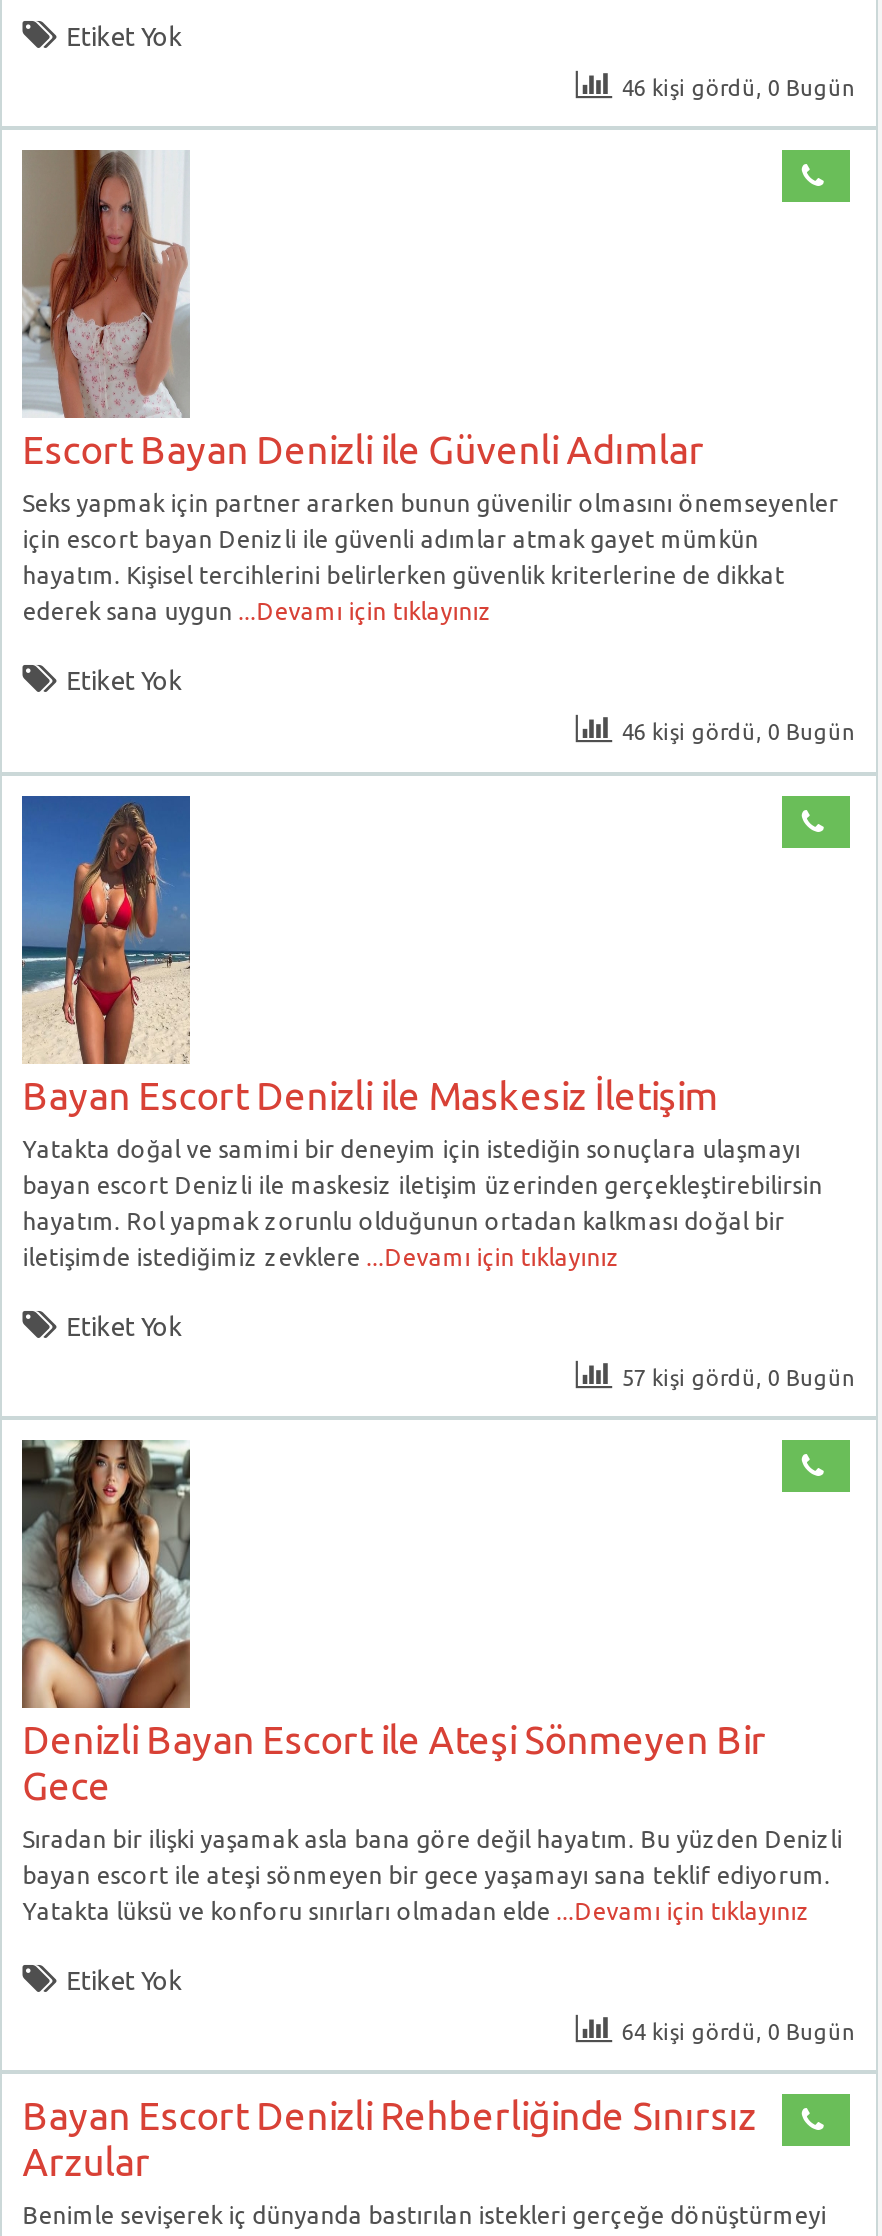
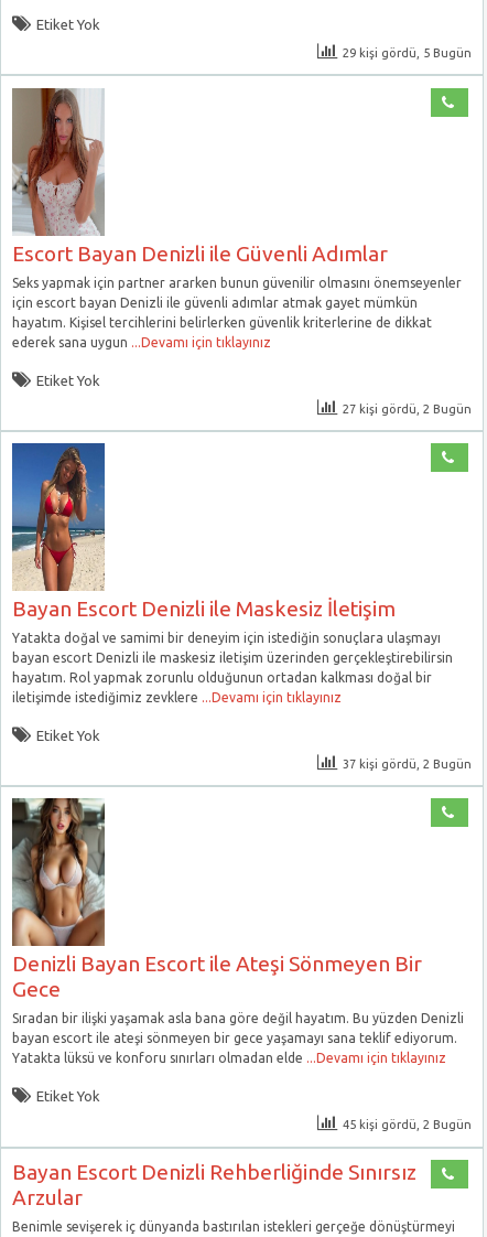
[622,76,856,100] 46 kişi gördü, 0 Bugün -> [343,47,471,60] 29 kişi gördü, 5 Bugün
[622,721,856,745] 46 kişi gördü, 0 Bugün -> [343,402,471,415] 27 kişi gördü, 2 Bugün
[622,1366,856,1390] 57 kişi gördü, 0 Bugün -> [343,757,471,771] 37 kişi gördü, 2 Bugün
[622,2021,856,2045] 64 kişi gördü, 0 Bugün -> [343,1118,471,1131] 45 kişi gördü, 2 Bugün

